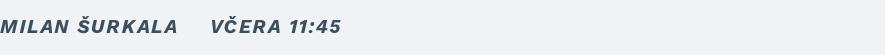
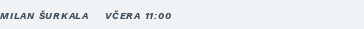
[0,15,341,37] MILAN ŠURKALA VČERA 11:45 -> [0,10,171,21] MILAN ŠURKALA VČERA 11:00

